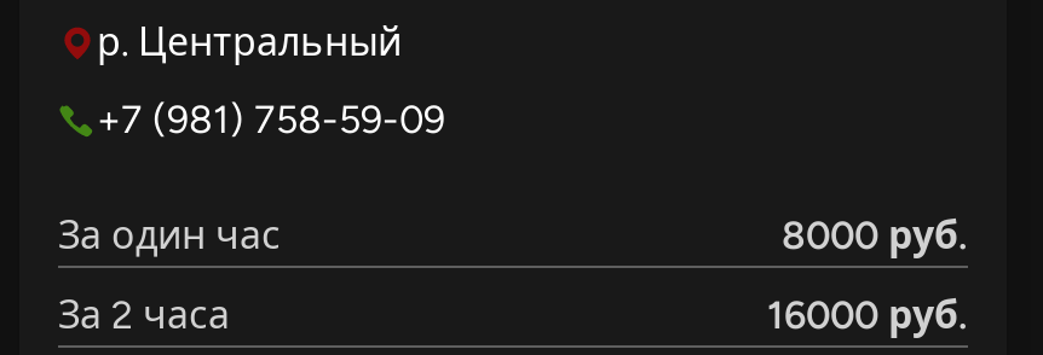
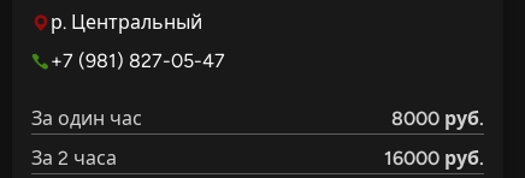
[97,97,445,142] +7 (981) 758-59-09 -> [51,49,225,72] +7 (981) 827-05-47

